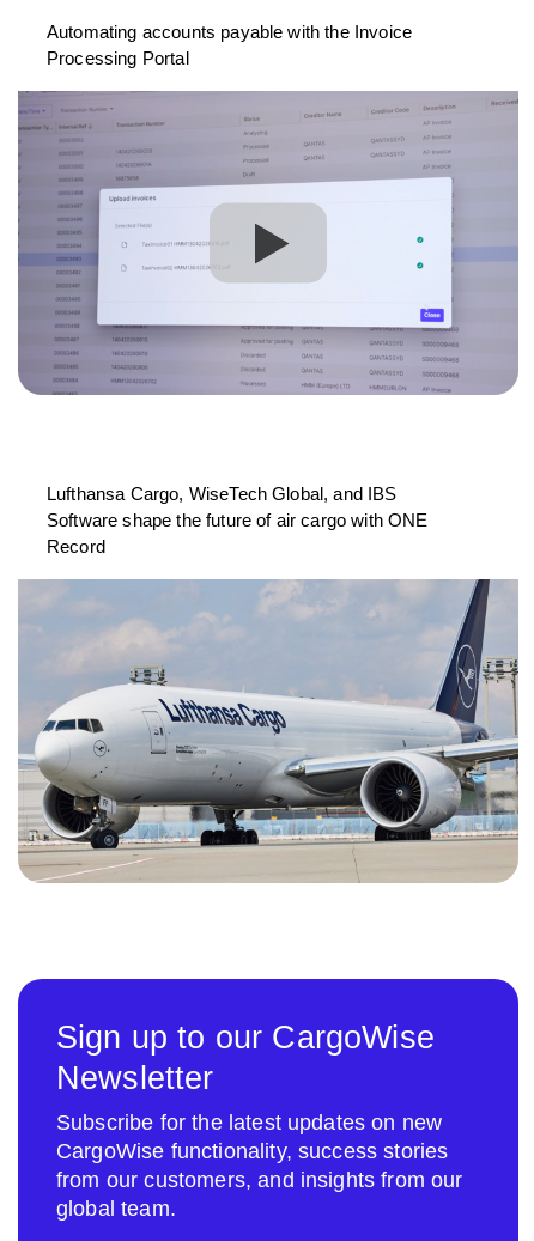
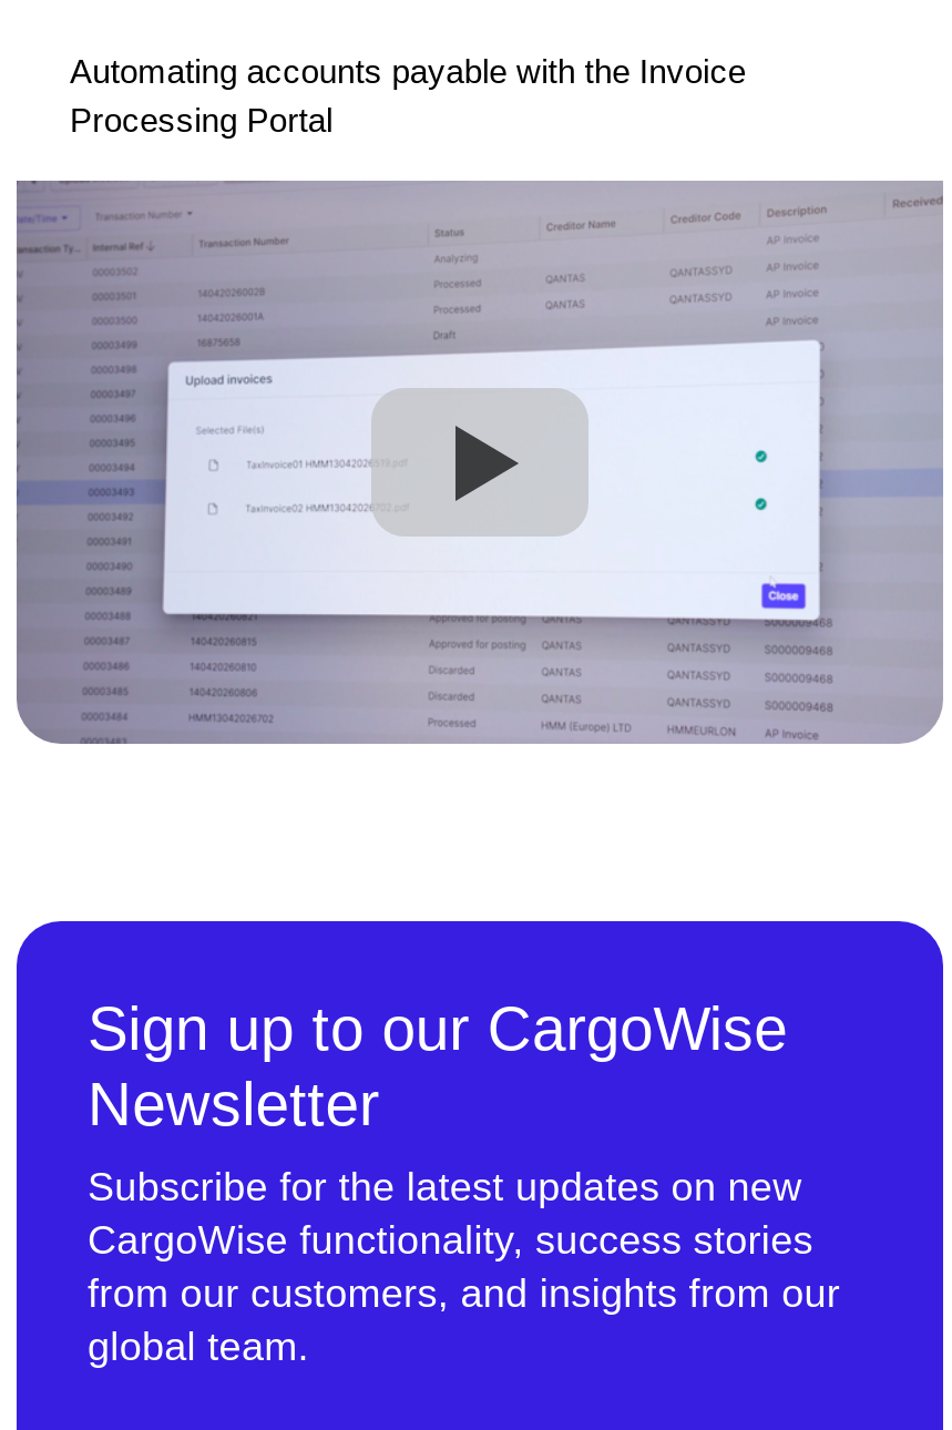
[47,484,428,557] Lufthansa Cargo, WiseTech Global, and IBS | Software shape the future of air cargo with ONE | Record -> none
[18,579,518,883] [image] -> none

